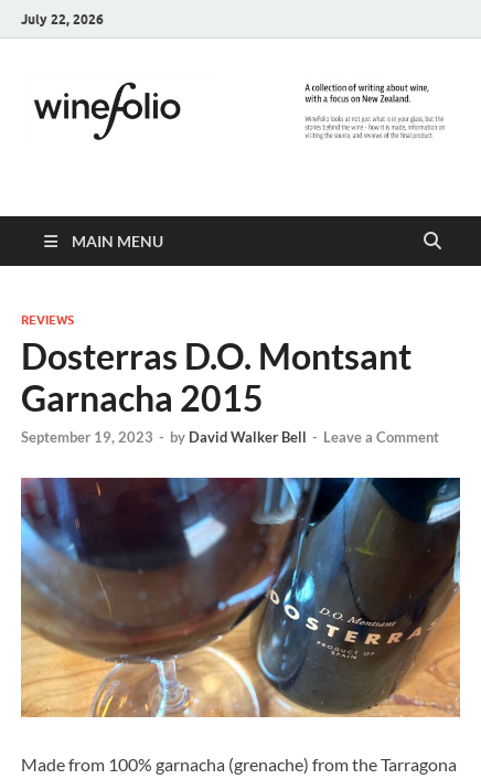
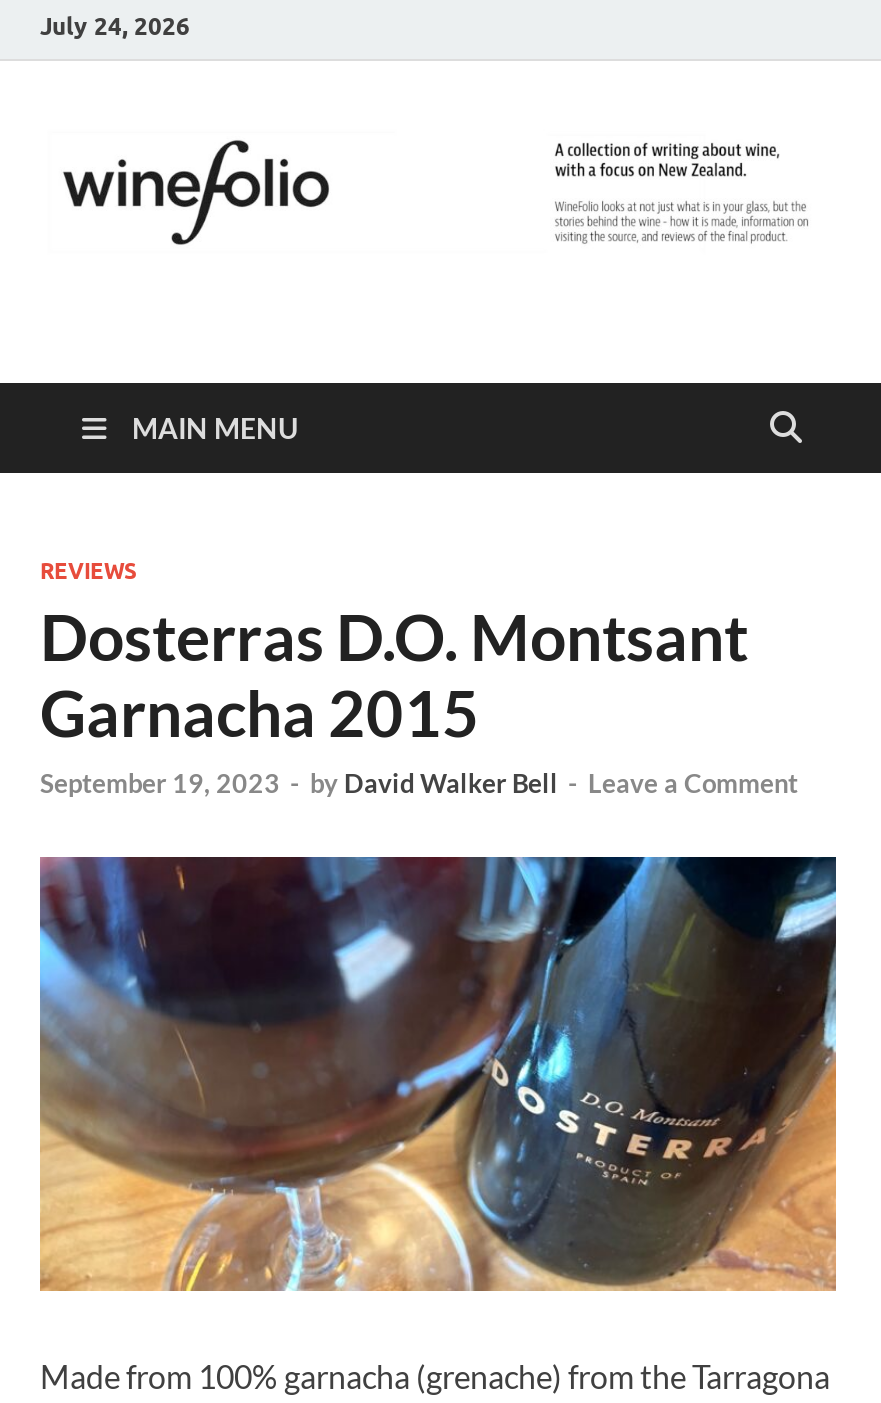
[21,10,104,27] July 22, 2026 -> [40,10,190,40] July 24, 2026

